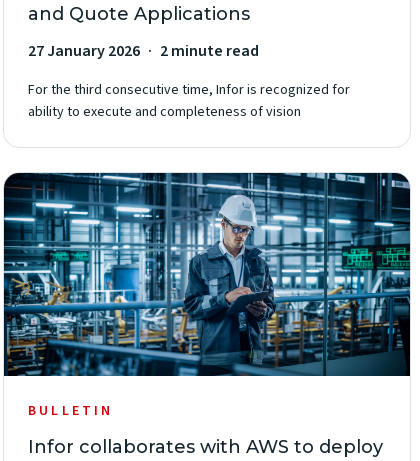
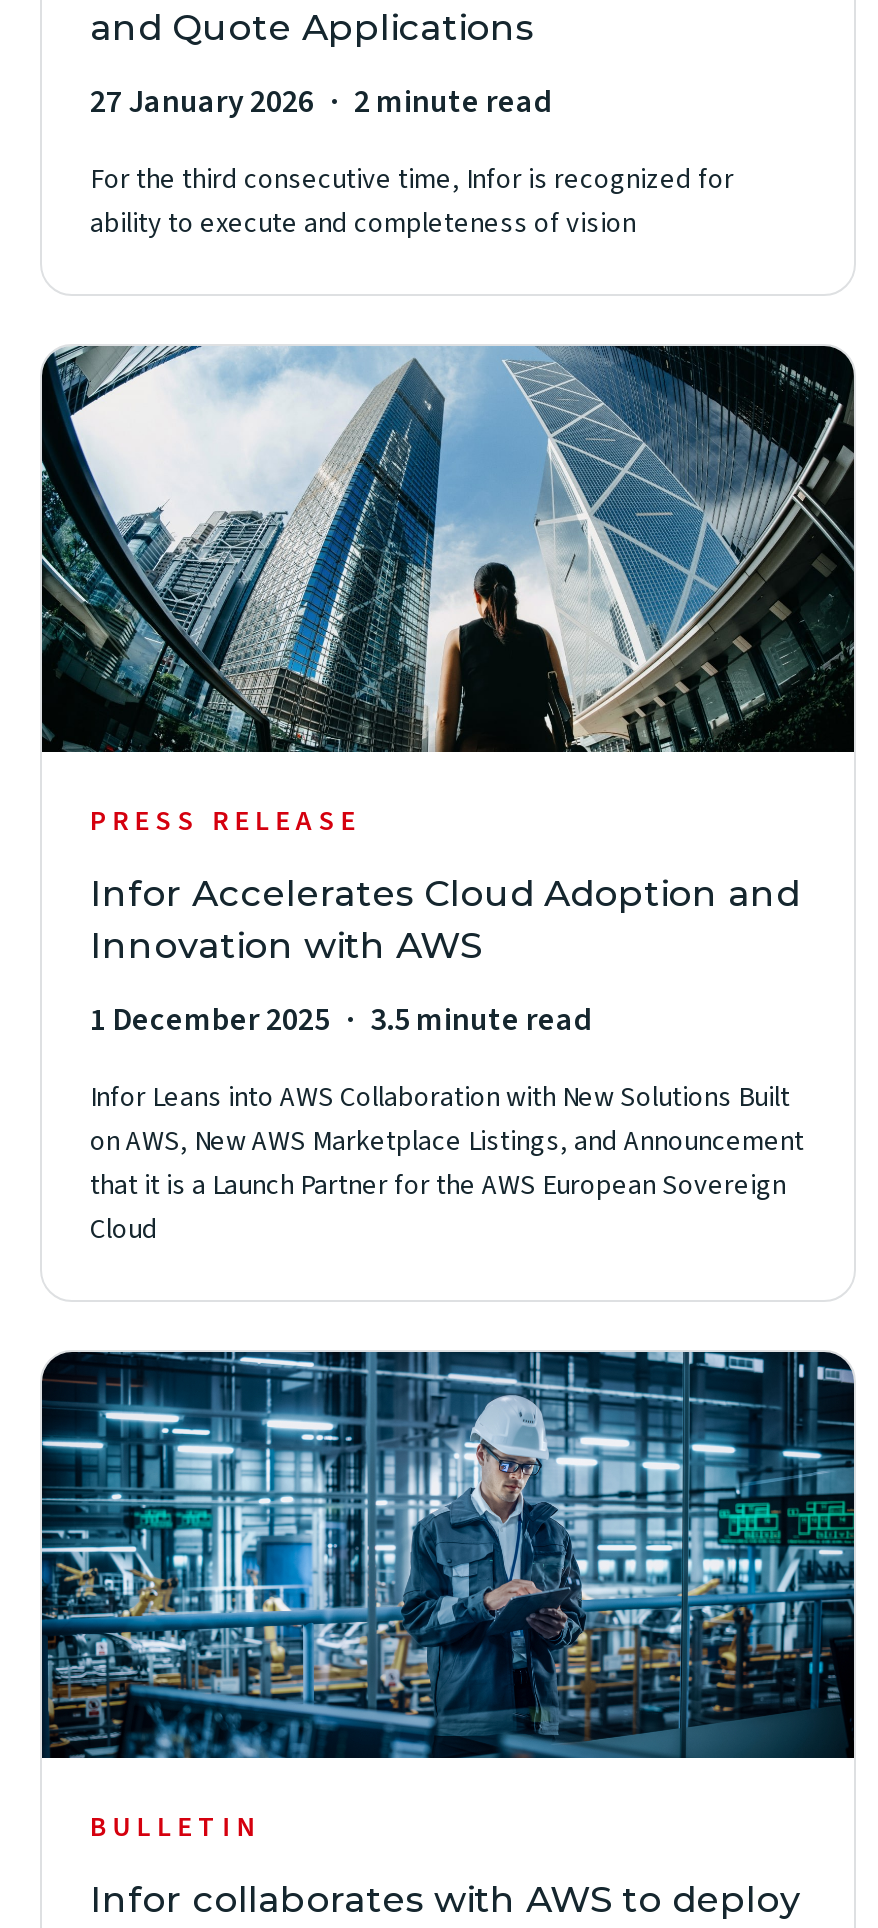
none -> [40,344,856,1249] [image] | PRESS RELEASE | Infor Accelerates Cloud Adoption and | Innovation with AWS | 1 December 2025 | 3.5 minute read | Infor Leans into AWS Collaboration with New Solutions Built | on AWS, New AWS Marketplace Listings, and Announcement | that it is a Launch Partner for the AWS European Sovereign | Cloud

